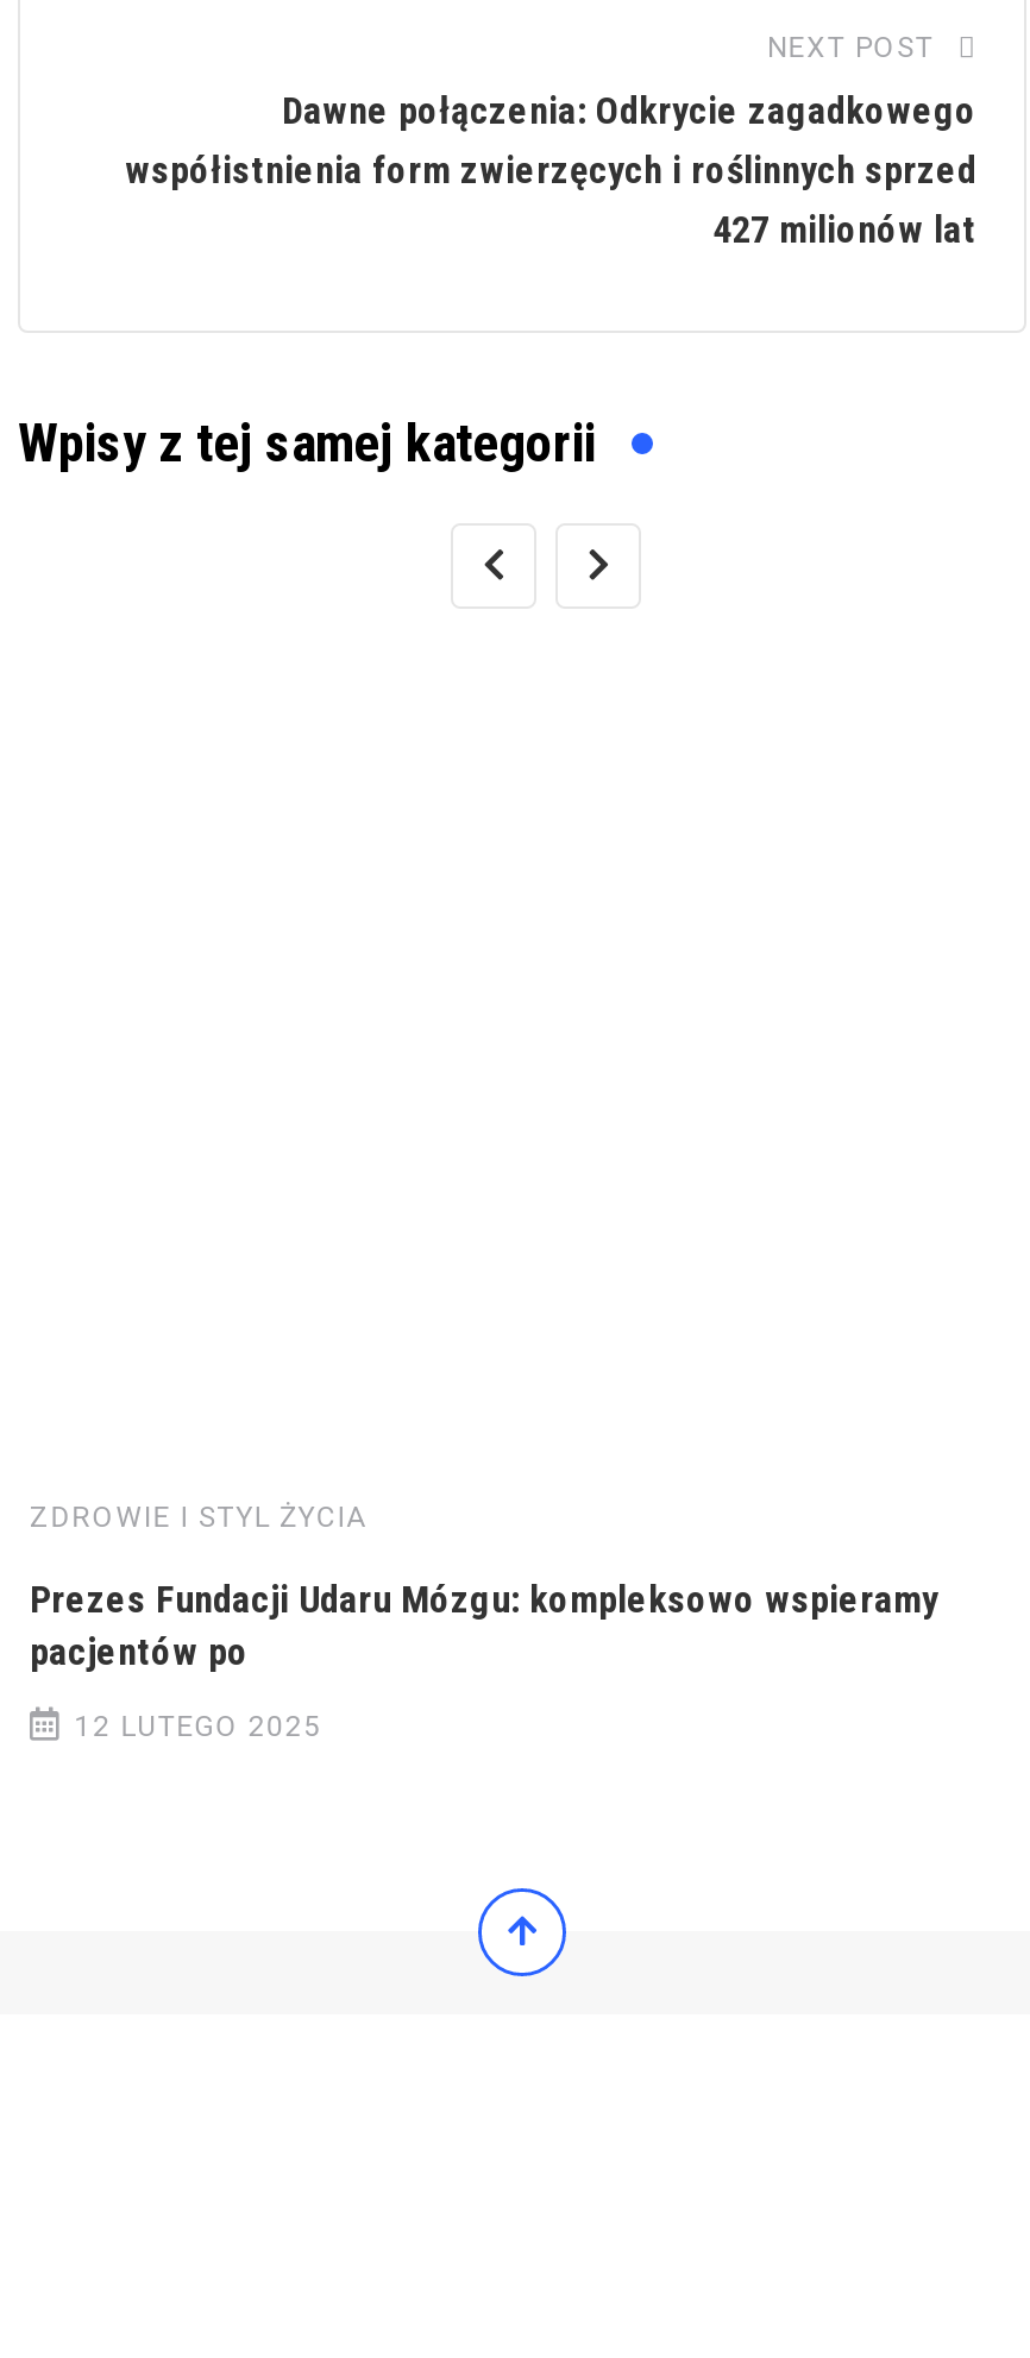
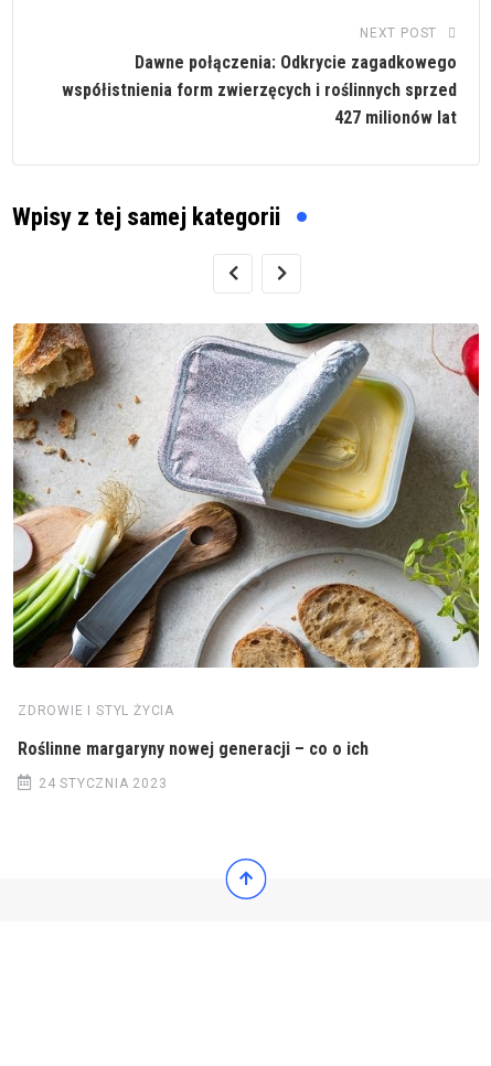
none -> [12,322,480,669] [image]
[30,1577,938,1674] Prezes Fundacji Udaru Mózgu: kompleksowo wspieramy | pacjentów po -> [18,738,369,759] Roślinne margaryny nowej generacji – co o ich
[74,1710,322,1743] 12 LUTEGO 2025 -> [38,776,167,791] 24 STYCZNIA 2023

